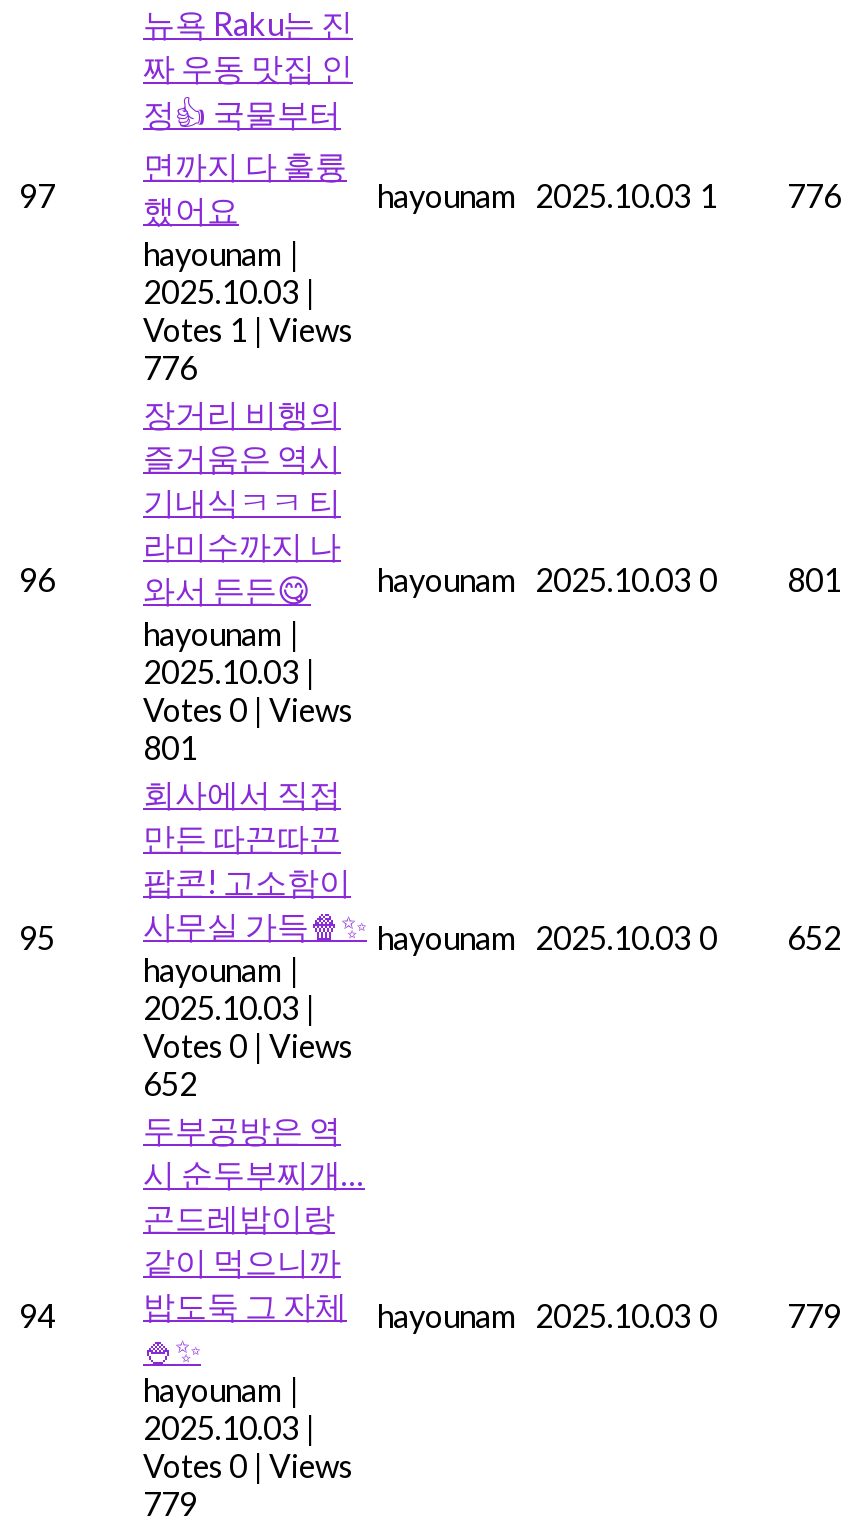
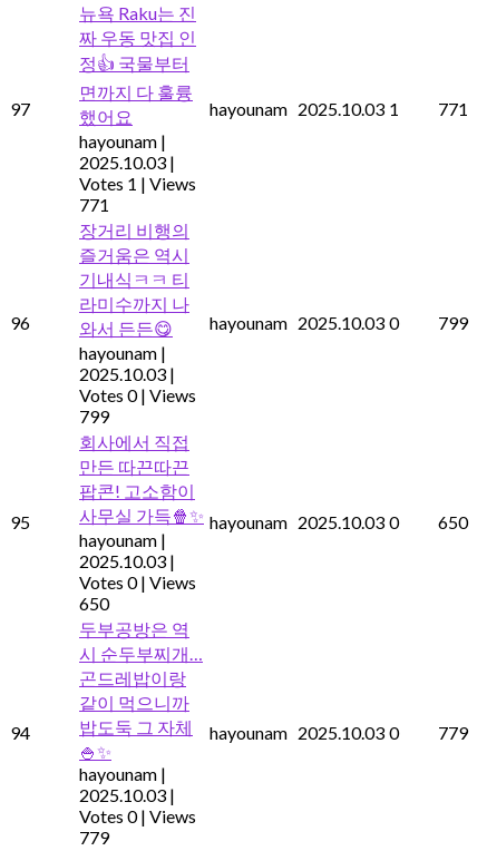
[377,177,841,215] hayounam 2025.10.03 1 776 -> [210,98,468,120] hayounam 2025.10.03 1 771
[143,349,197,387] 776 -> [79,194,109,215] 771
[787,561,841,599] 801 -> [438,312,468,333] 799
[143,729,197,767] 801 -> [79,406,109,427] 799
[787,919,841,957] 652 -> [438,512,468,533] 650
[143,1065,197,1103] 652 -> [79,593,109,614] 650

